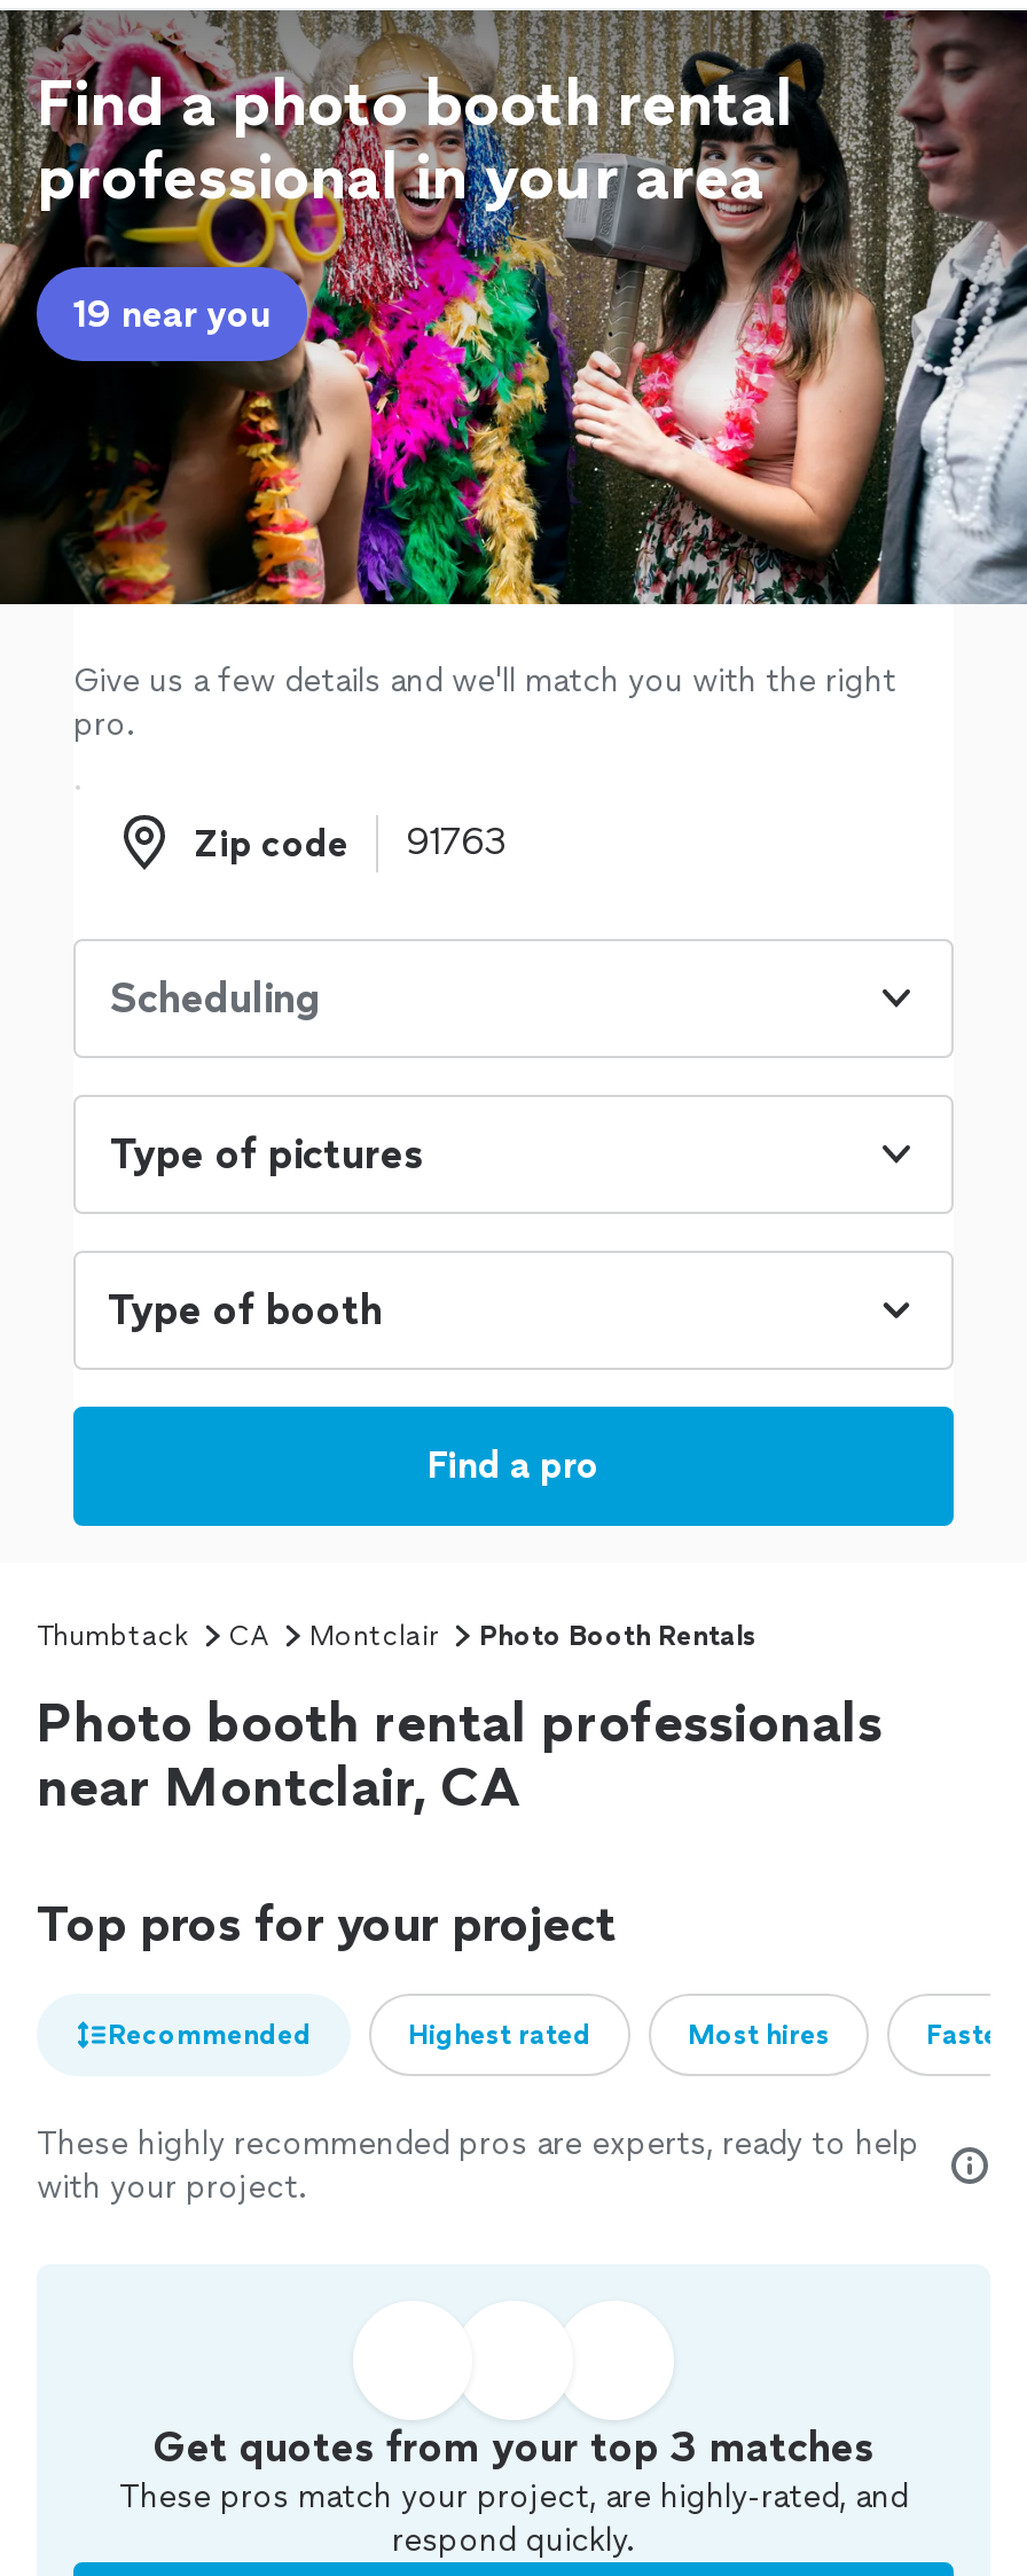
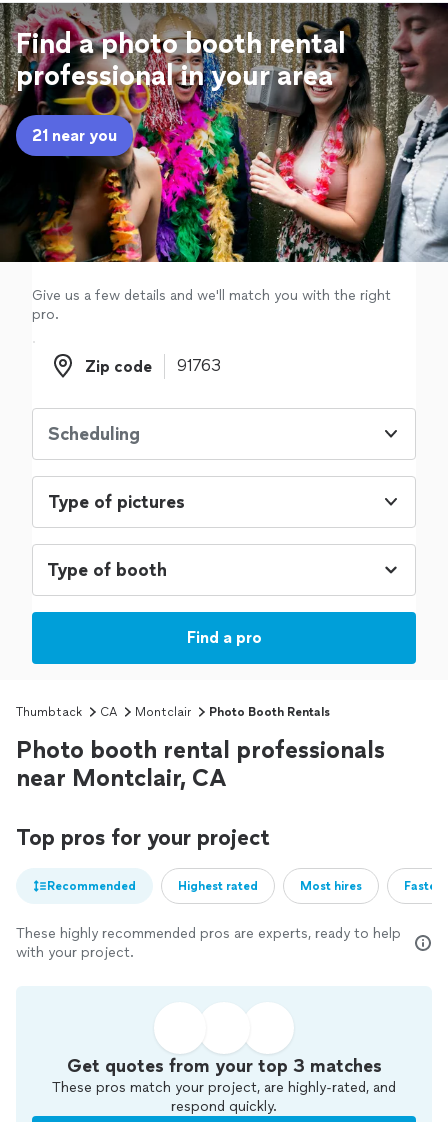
[73,292,271,336] 19 near you -> [32,126,117,145] 21 near you

